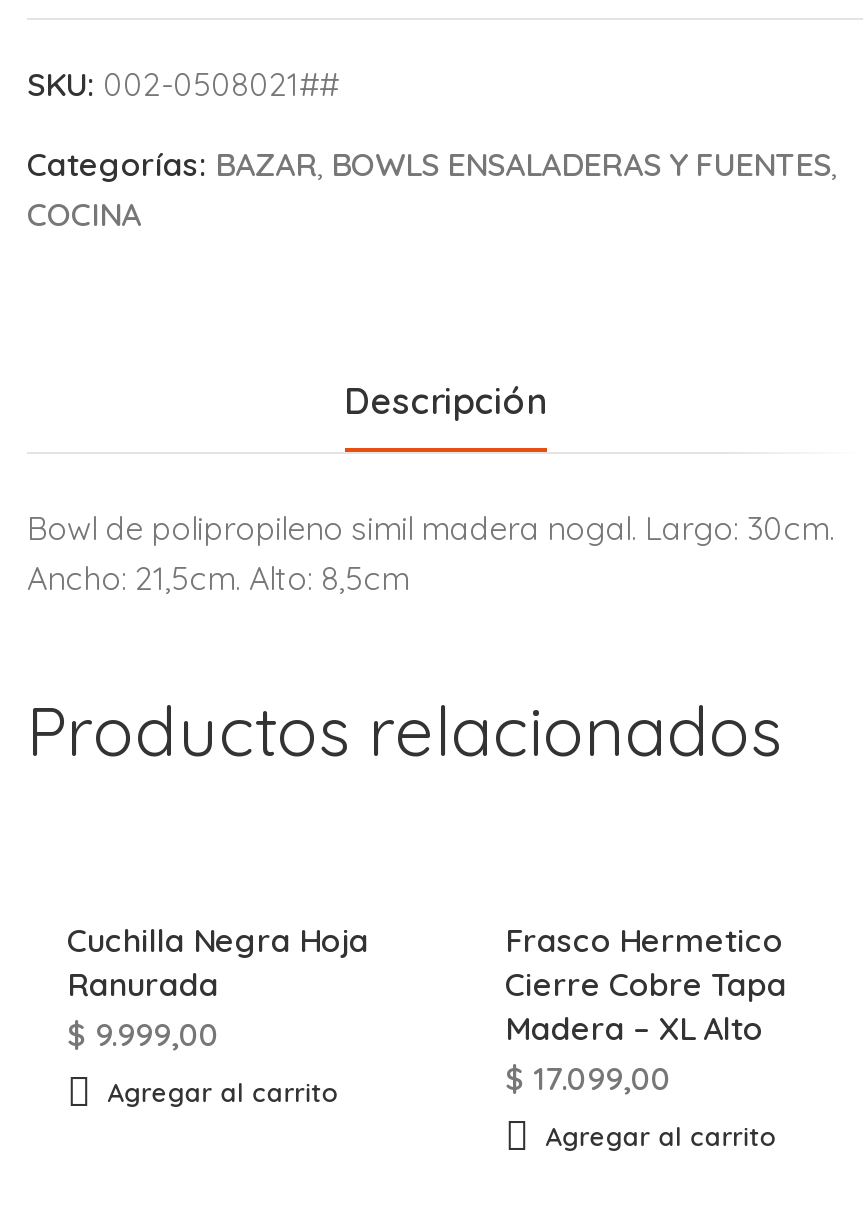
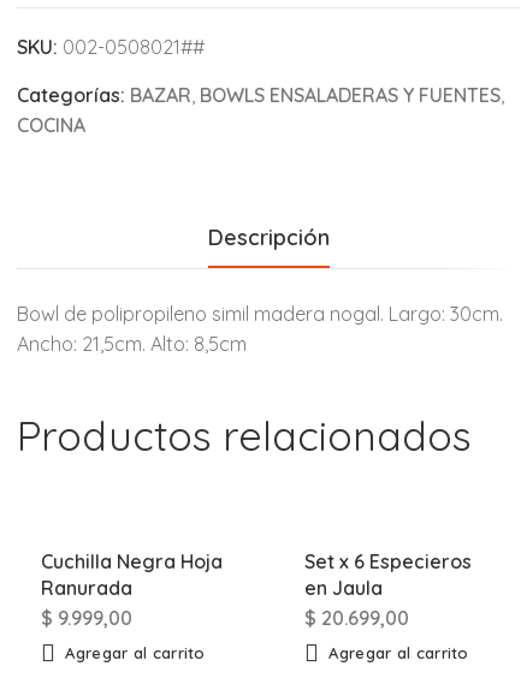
[505,920,787,1098] Frasco Hermetico | Cierre Cobre Tapa | Madera – XL Alto | $17.099,00 -> [304,550,472,630] Set x 6 Especieros | en Jaula | $20.699,00

